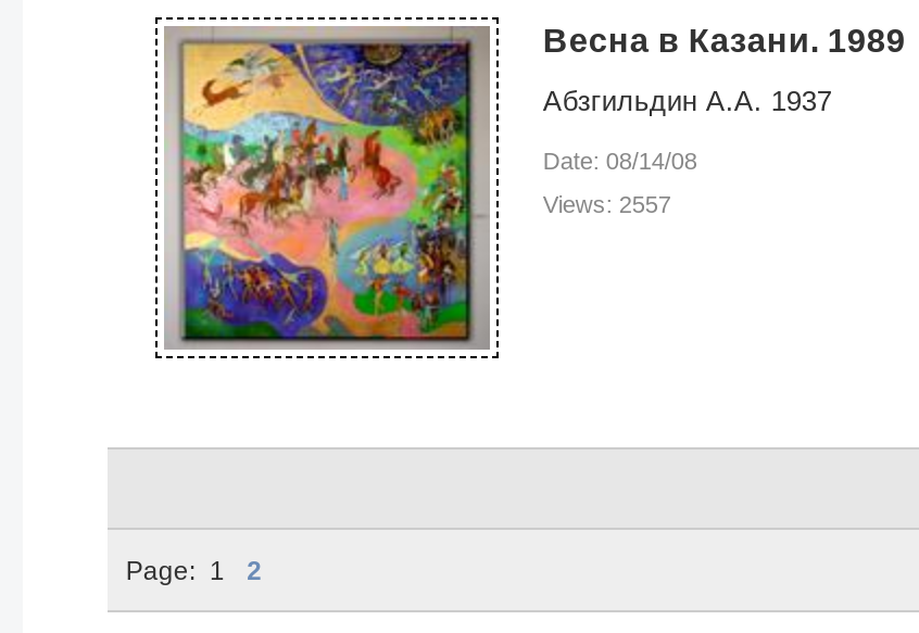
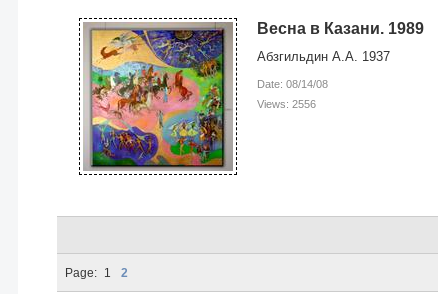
[543,191,671,217] Views: 2557 -> [257,98,316,110] Views: 2556

